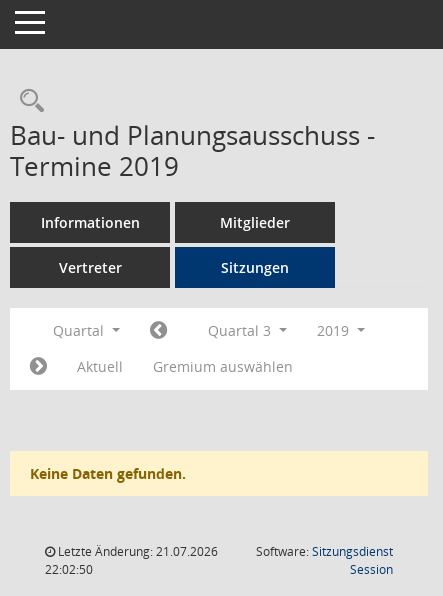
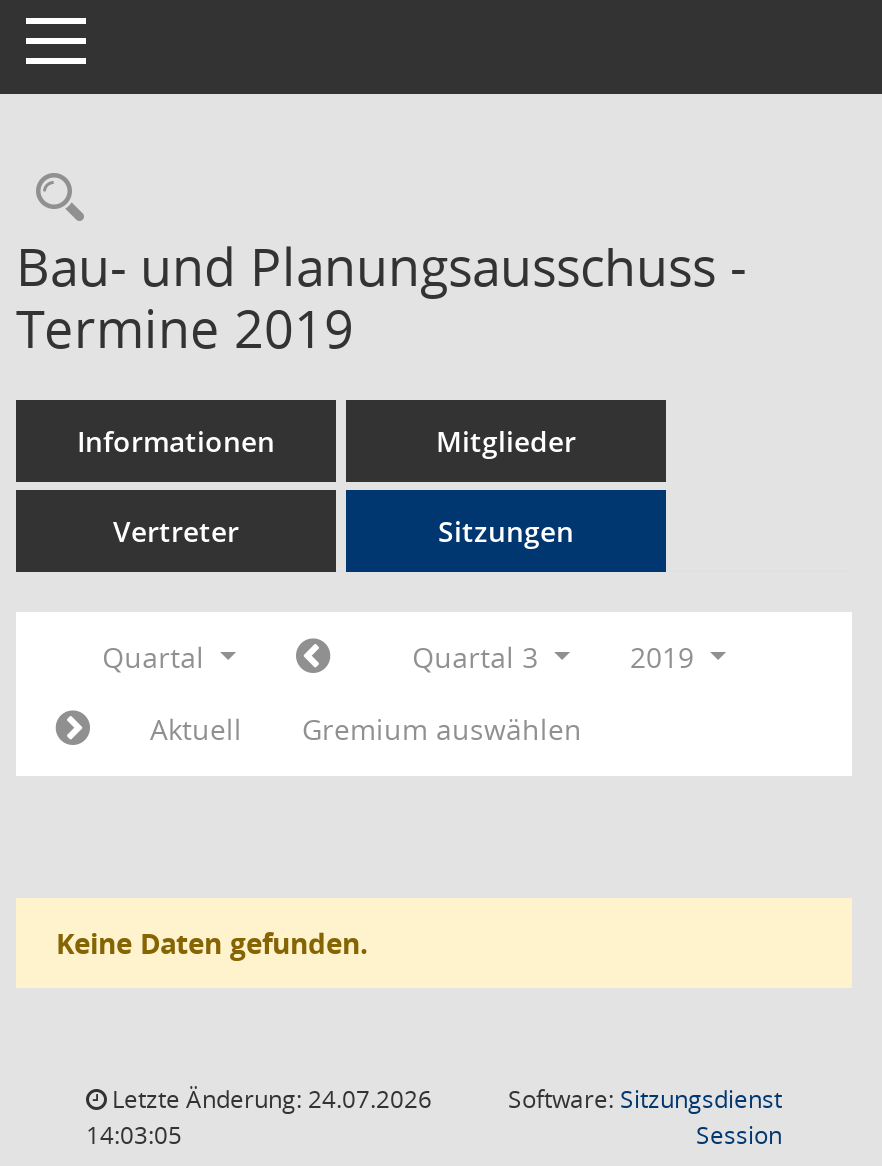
[55,543,218,560] Letzte Änderung: 21.07.2026 -> [106,1082,432,1116] Letzte Änderung: 24.07.2026
[45,561,93,578] 22:02:50 -> [86,1118,182,1152] 14:03:05

